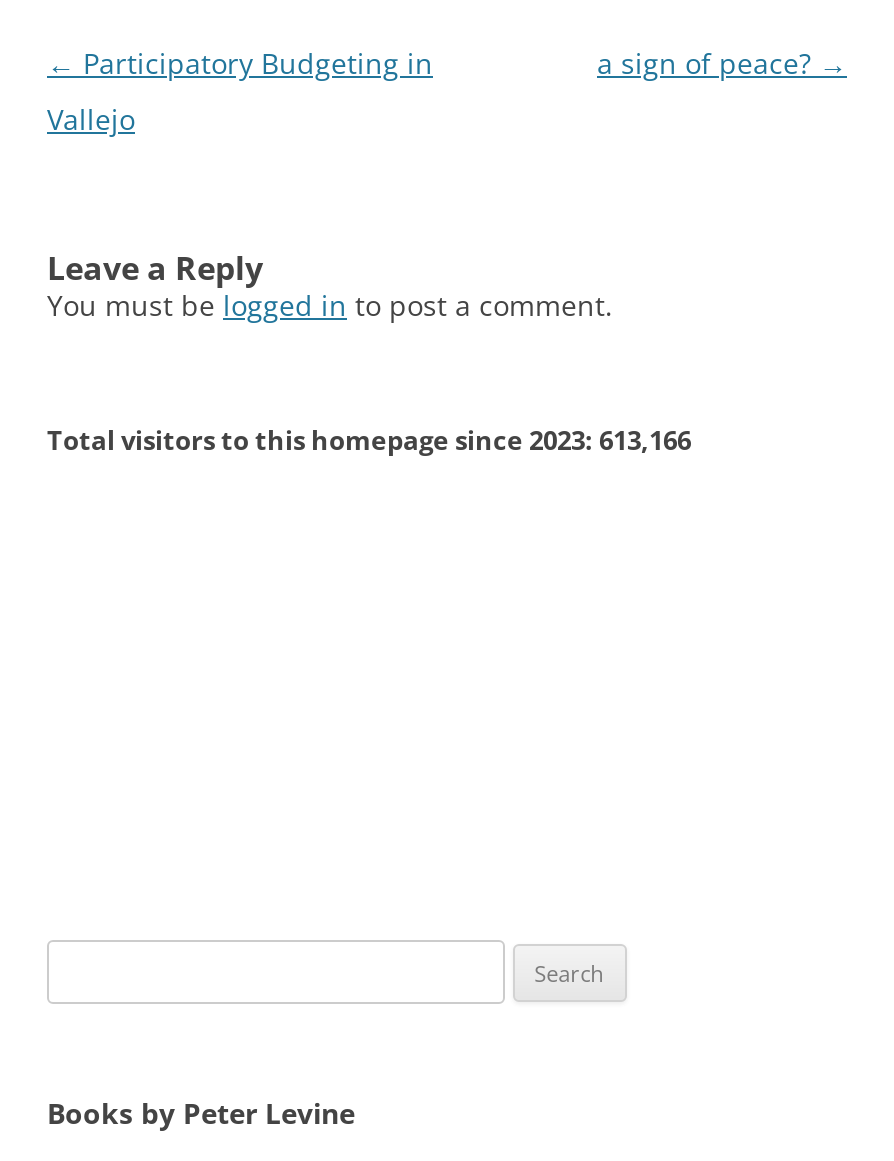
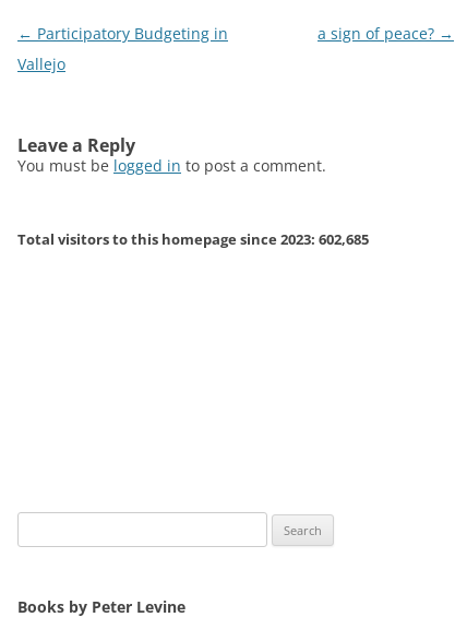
[47,422,691,458] Total visitors to this homepage since 2023: 613,166 -> [17,229,369,249] Total visitors to this homepage since 2023: 602,685

